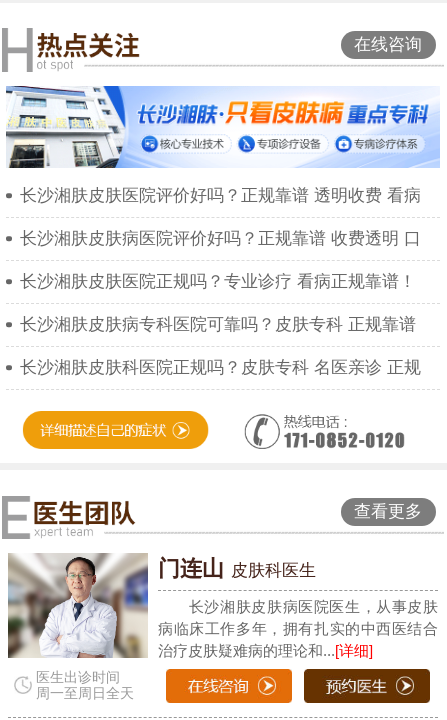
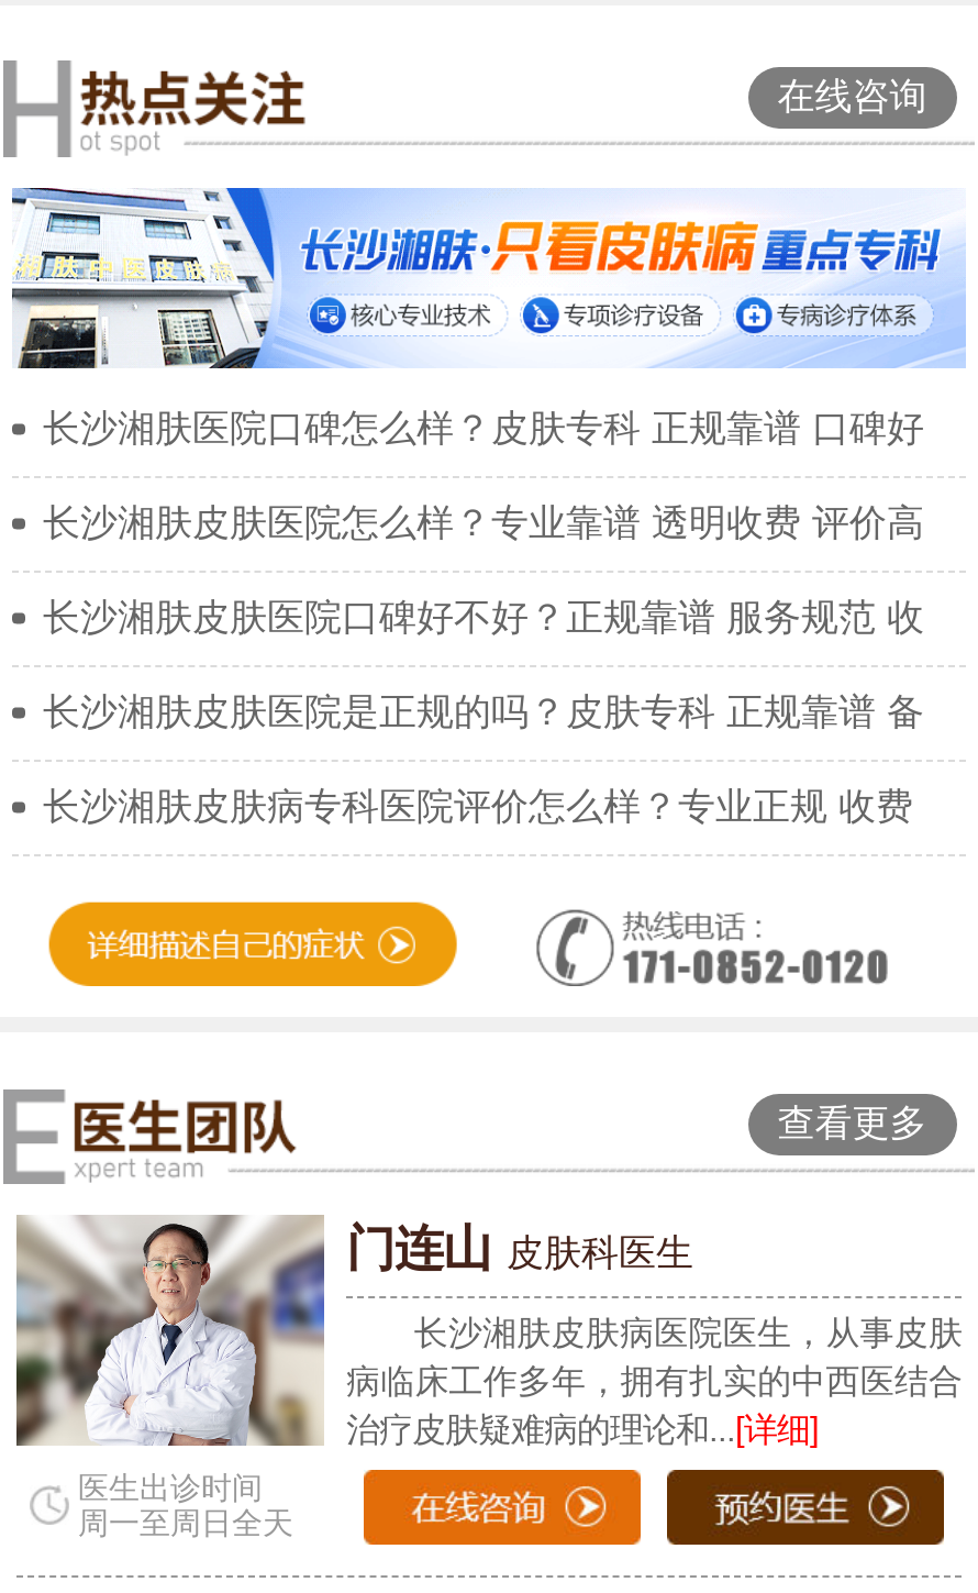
[20,186,421,205] 长沙湘肤皮肤医院评价好吗？正规靠谱 透明收费 看病 -> [43,407,924,449] 长沙湘肤医院口碑怎么样？皮肤专科 正规靠谱 口碑好
[20,229,421,248] 长沙湘肤皮肤病医院评价好吗？正规靠谱 收费透明 口 -> [43,502,924,544] 长沙湘肤皮肤医院怎么样？专业靠谱 透明收费 评价高
[20,272,416,291] 长沙湘肤皮肤医院正规吗？专业诊疗 看病正规靠谱！ -> [43,597,924,638] 长沙湘肤皮肤医院口碑好不好？正规靠谱 服务规范 收
[20,315,416,334] 长沙湘肤皮肤病专科医院可靠吗？皮肤专科 正规靠谱 -> [43,691,924,733] 长沙湘肤皮肤医院是正规的吗？皮肤专科 正规靠谱 备
[20,358,421,377] 长沙湘肤皮肤科医院正规吗？皮肤专科 名医亲诊 正规 -> [43,786,913,827] 长沙湘肤皮肤病专科医院评价怎么样？专业正规 收费

